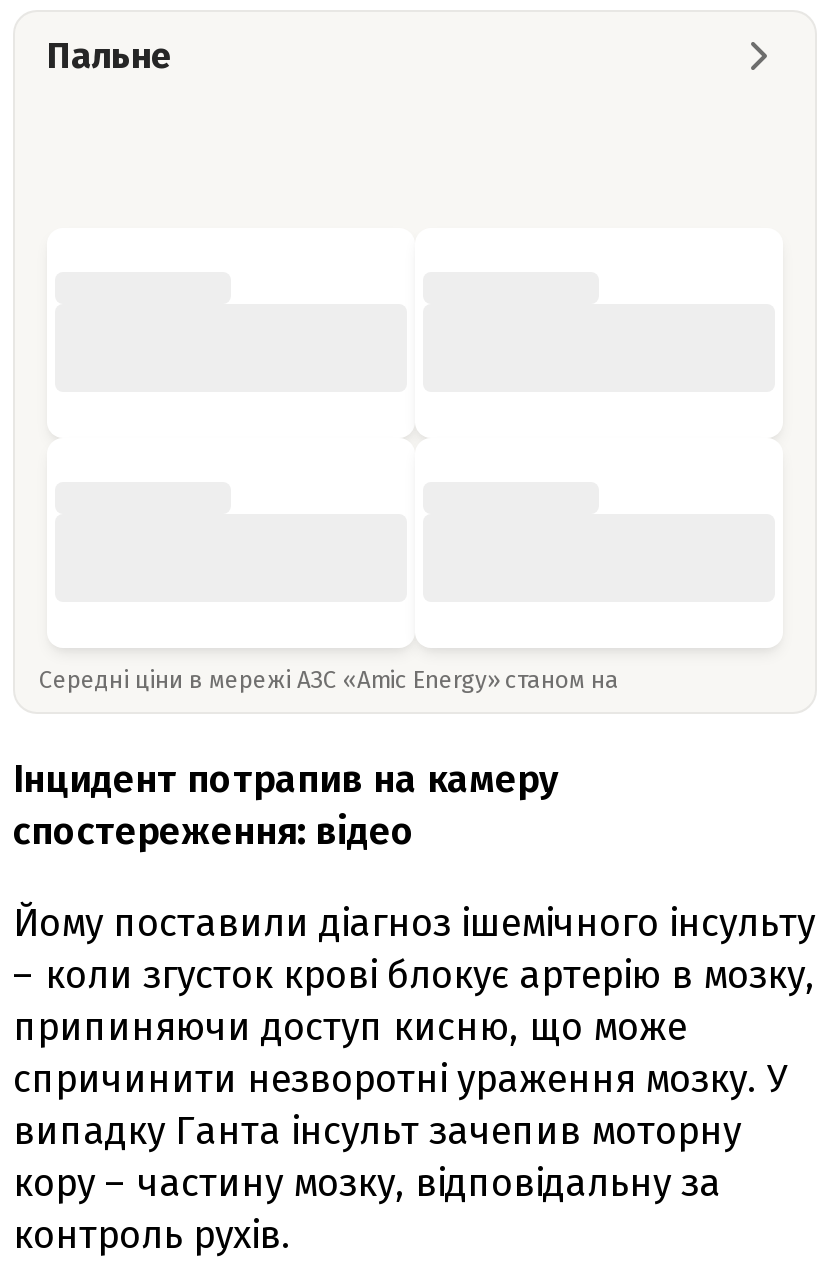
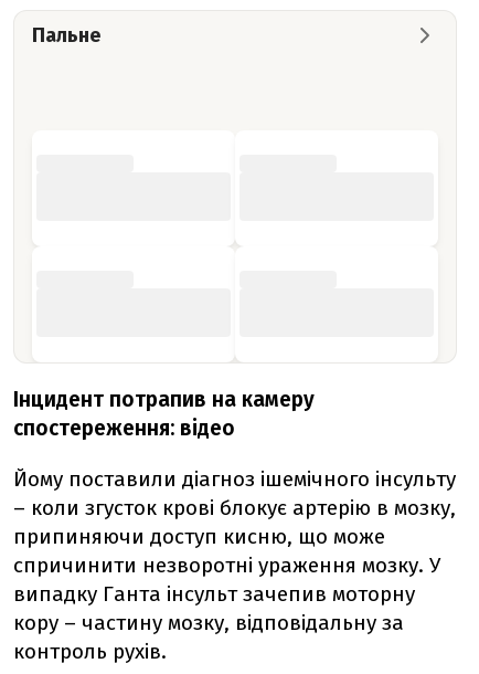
[39,665,625,693] Середні ціни в мережі АЗС «Amic Energy» станом на -> none

